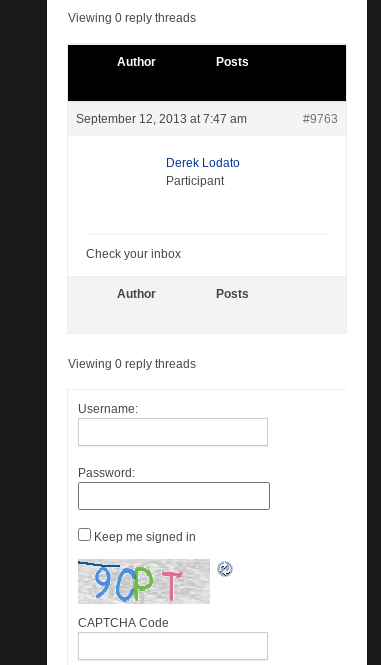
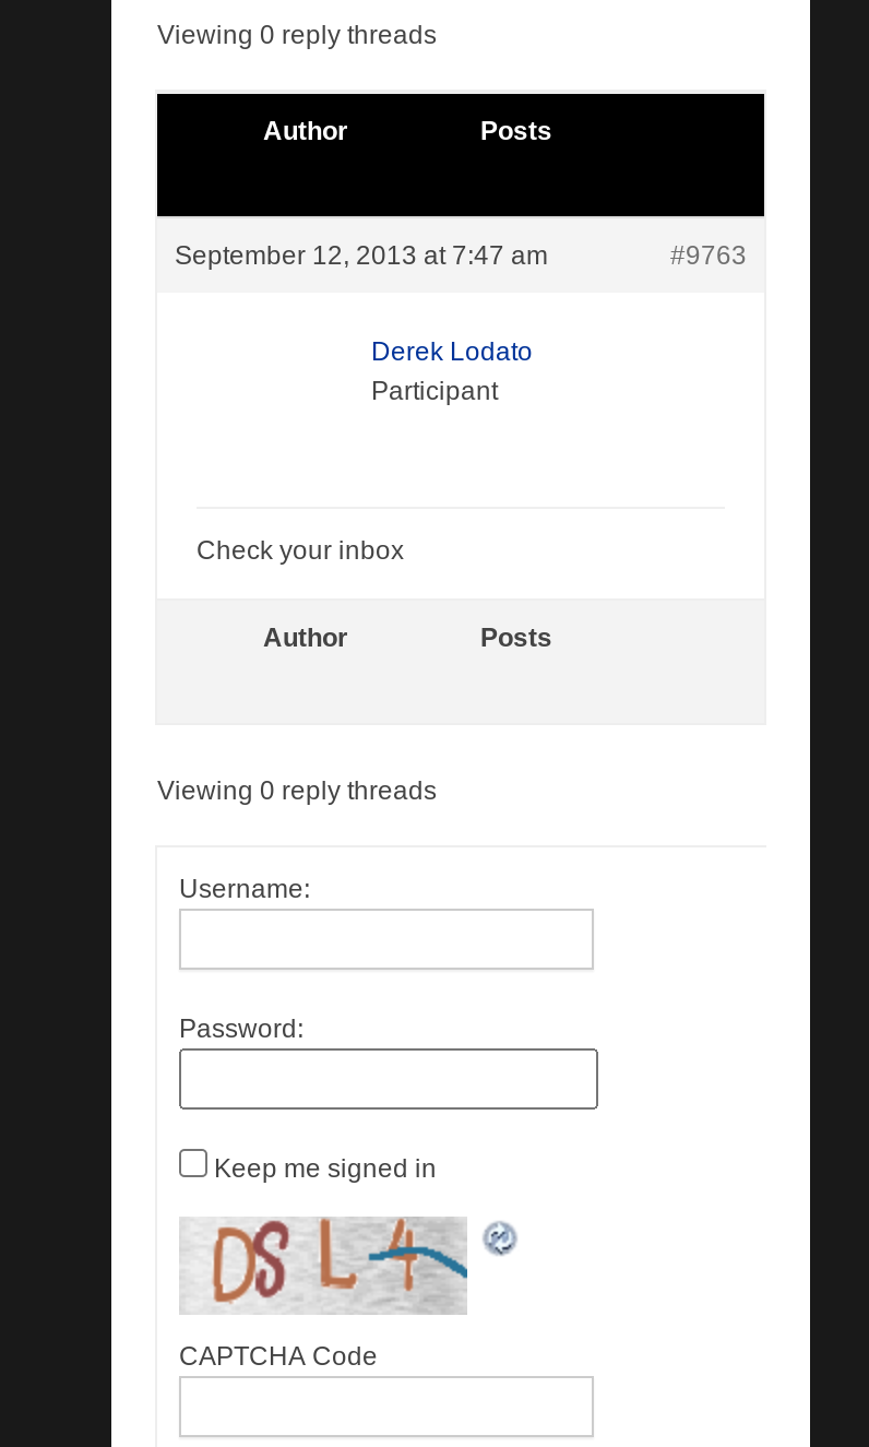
[77,560,210,603] [image] -> [179,1219,469,1310] [image]

